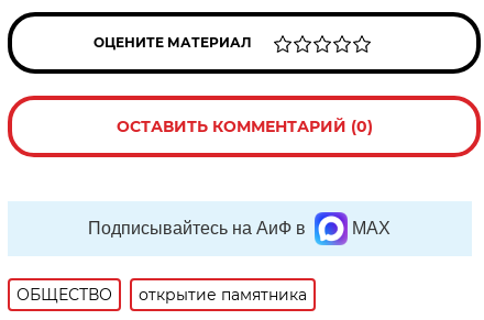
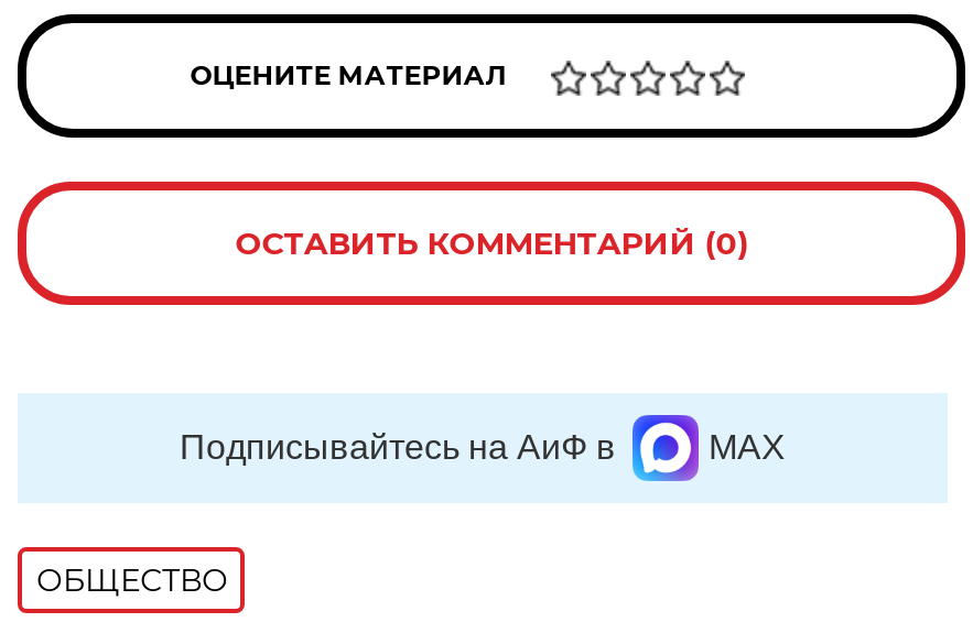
[139,285,307,305] открытие памятника -> none

